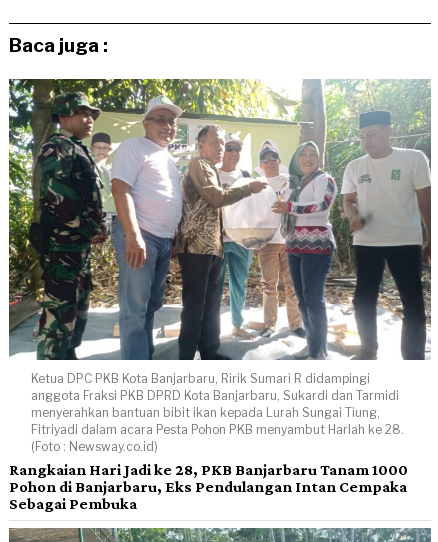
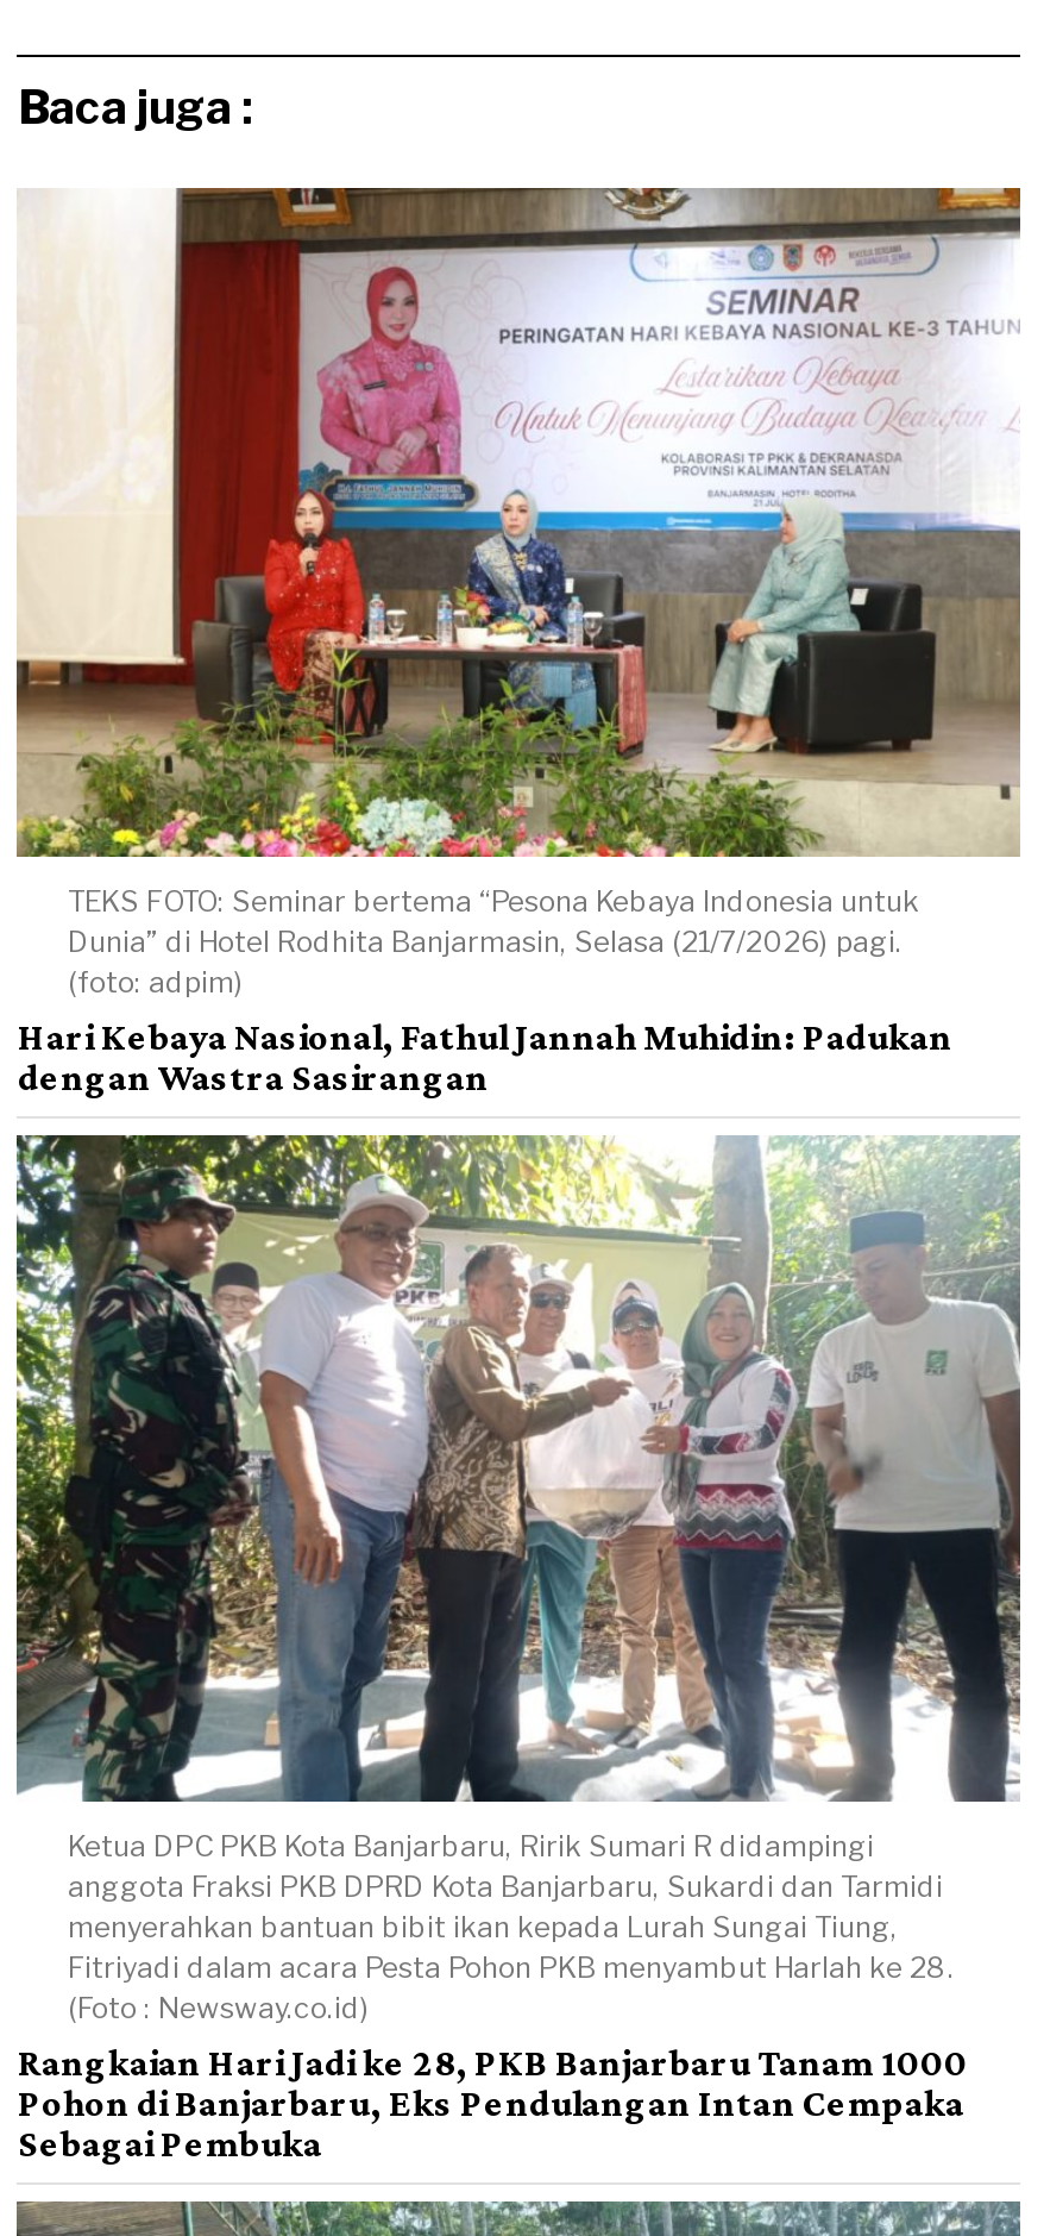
none -> [14,186,1023,1096] [image] | TEKS FOTO: Seminar bertema “Pesona Kebaya Indonesia untuk | Dunia” di Hotel Rodhita Banjarmasin, Selasa (21/7/2026) pagi. | (foto: adpim) | Hari Kebaya Nasional, Fathul Jannah Muhidin: Padukan | dengan Wastra Sasirangan

